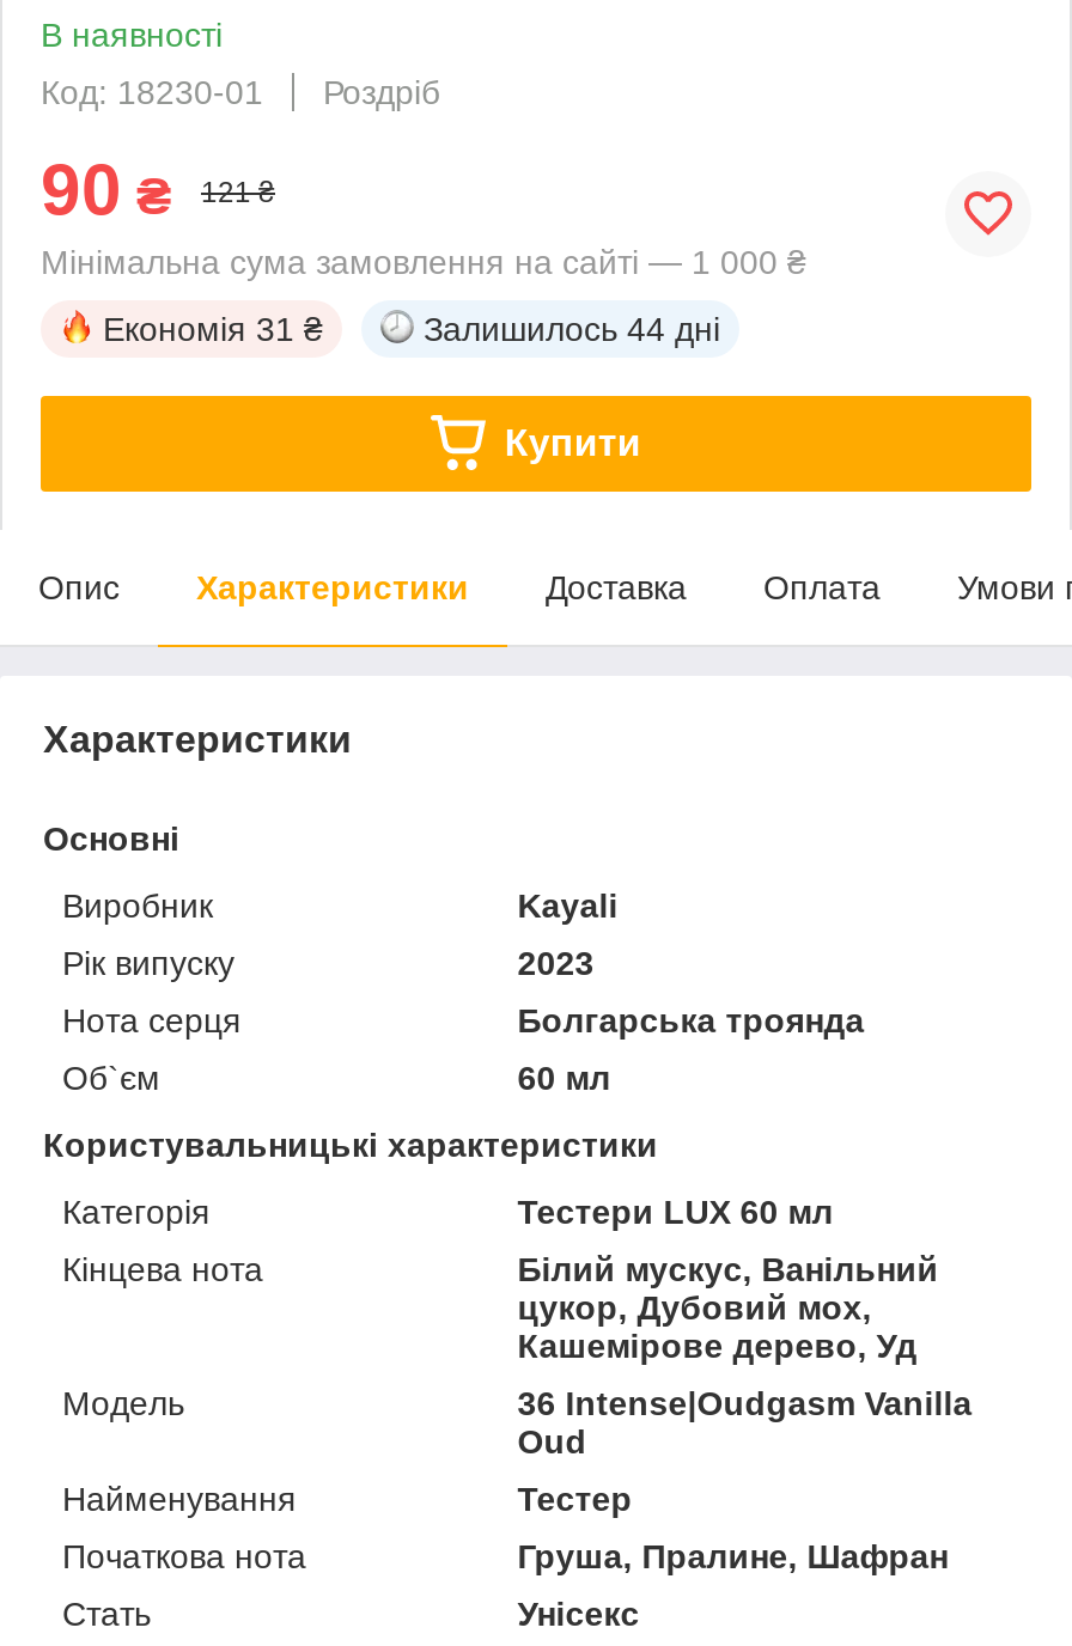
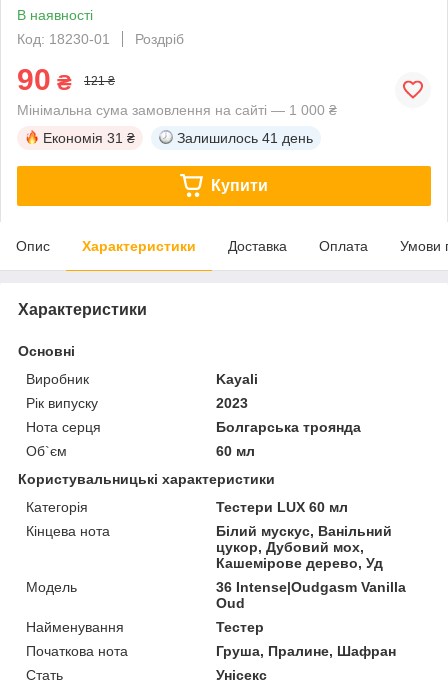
[424,309,720,348] Залишилось 44 дні -> [177,130,313,146] Залишилось 41 день

